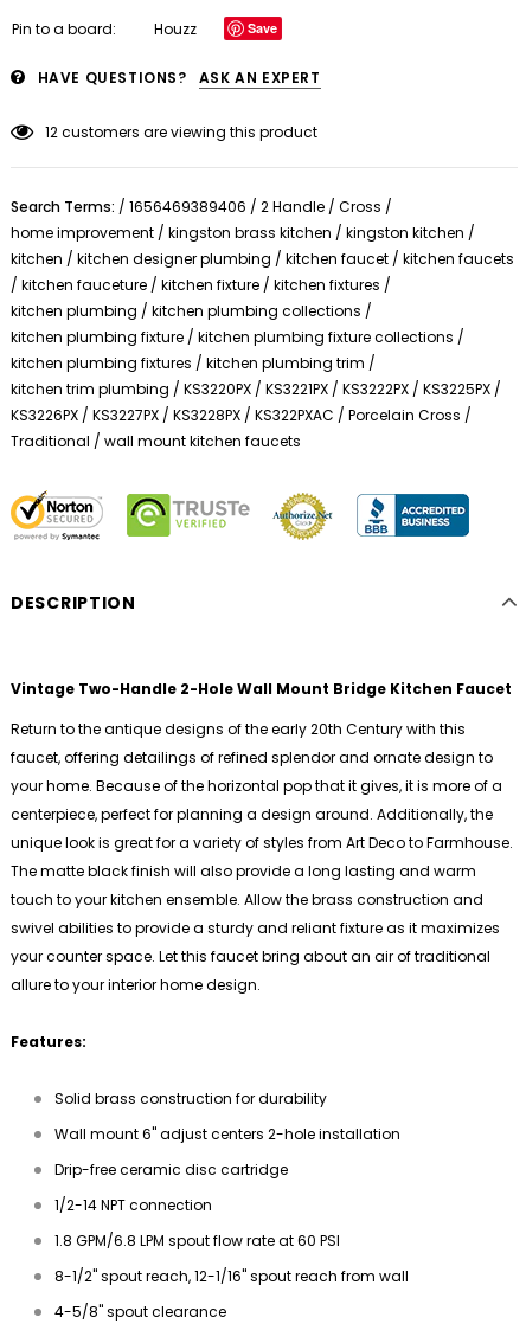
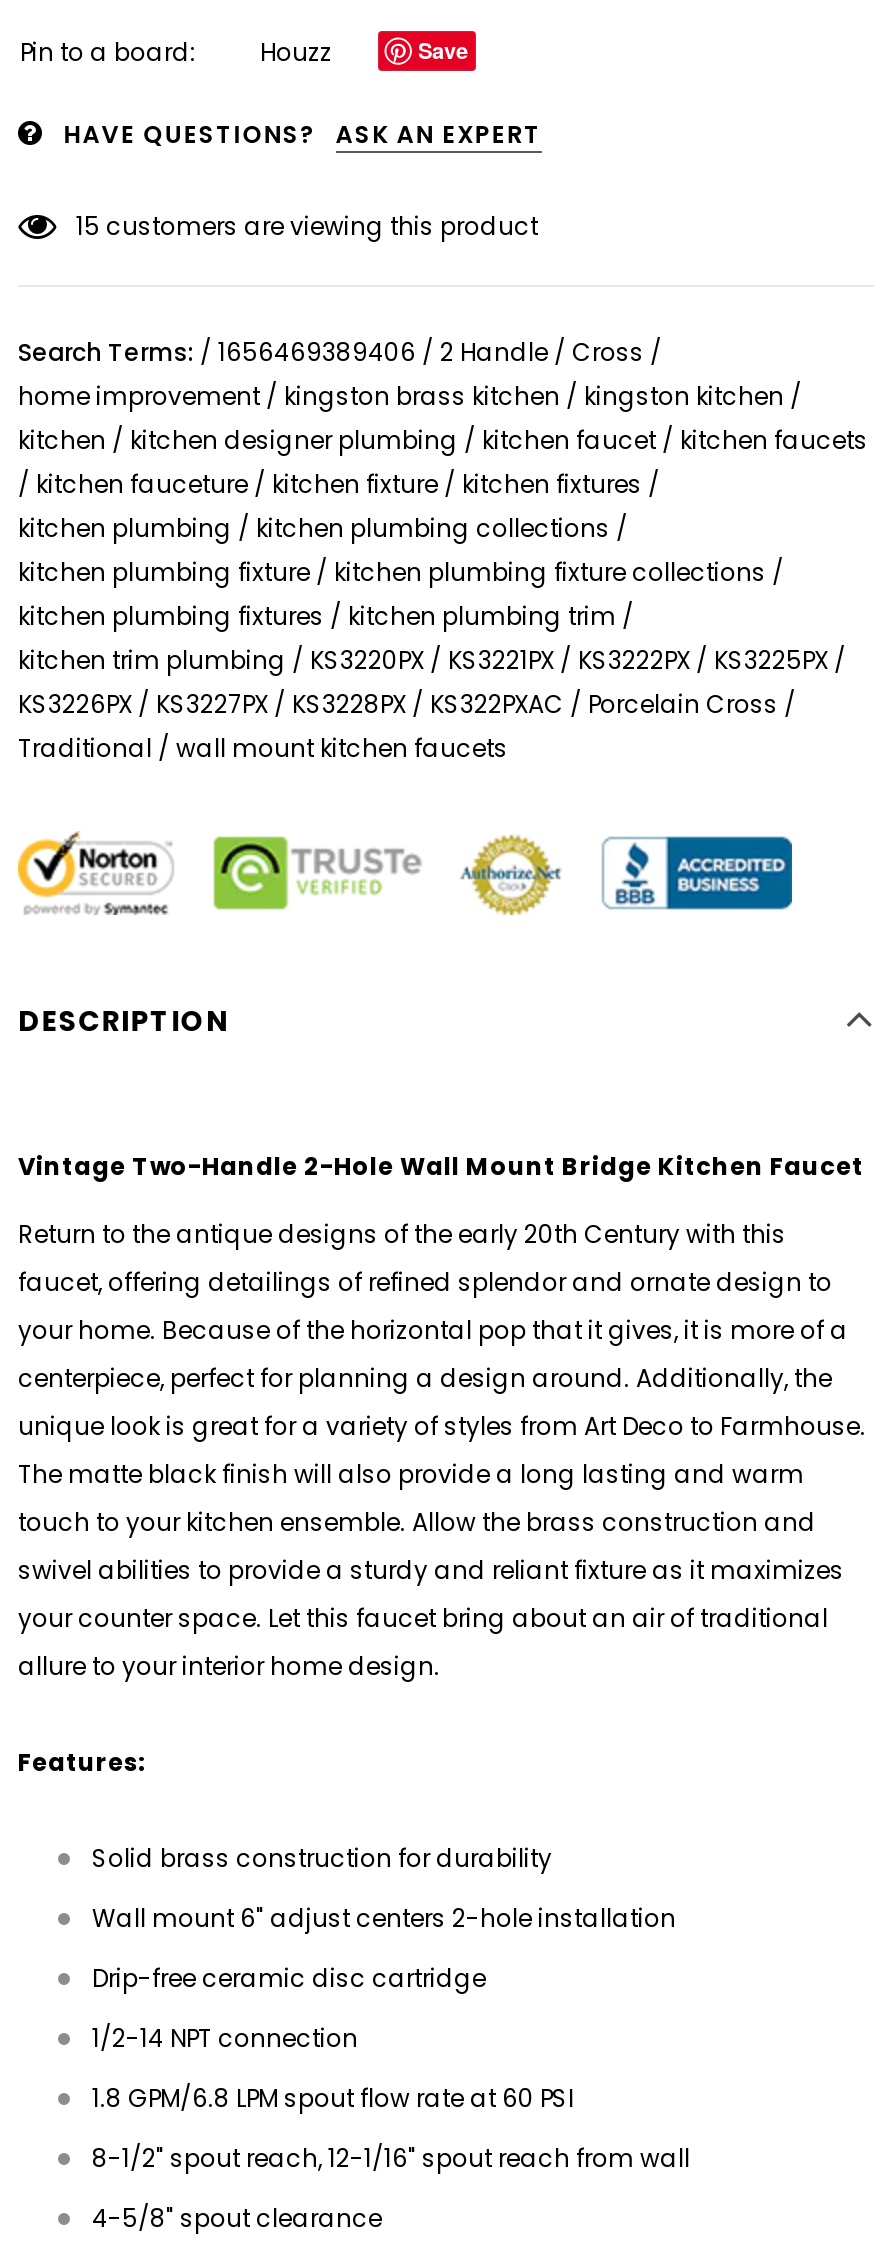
[45,122,317,142] 12 customers are viewing this product -> [76,209,538,243] 15 customers are viewing this product

